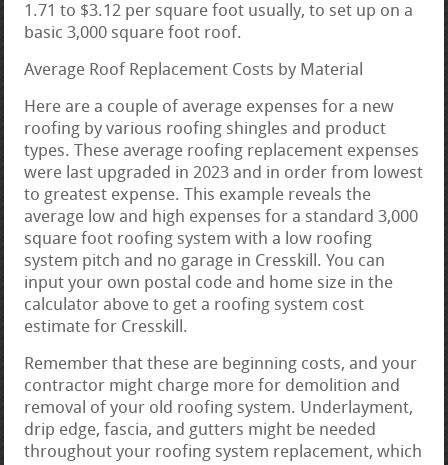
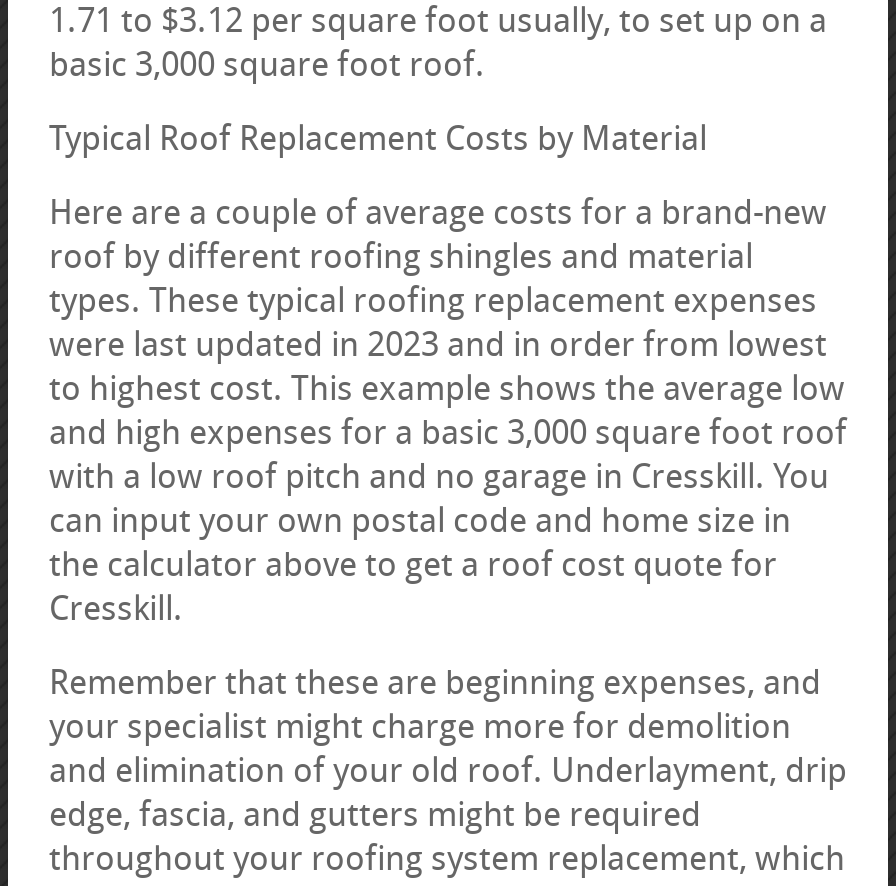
[24,62,363,79] Average Roof Replacement Costs by Material -> [49,125,707,159] Typical Roof Replacement Costs by Material
[24,99,423,336] Here are a couple of average expenses for a new | roofing by various roofing shingles and product | types. These average roofing replacement expenses | were last upgraded in 2023 and in order from lowest | to greatest expense. This example reveals the | average low and high expenses for a standard 3,000 | square foot roofing system with a low roofing | system pitch and no garage in Cresskill. You can | input your own postal code and home size in the | calculator above to get a roofing system cost | estimate for Cresskill. -> [49,199,847,629] Here are a couple of average costs for a brand-new | roof by different roofing shingles and material | types. These typical roofing replacement expenses | were last updated in 2023 and in order from lowest | to highest cost. This example shows the average low | and high expenses for a basic 3,000 square foot roof | with a low roof pitch and no garage in Cresskill. You | can input your own postal code and home size in | the calculator above to get a roof cost quote for | Cresskill.
[24,356,417,439] Remember that these are beginning costs, and your | contractor might charge more for demolition and | removal of your old roofing system. Underlayment, | drip edge, fascia, and gutters might be needed -> [49,669,847,835] Remember that these are beginning expenses, and | your specialist might charge more for demolition | and elimination of your old roof. Underlayment, drip | edge, fascia, and gutters might be required

